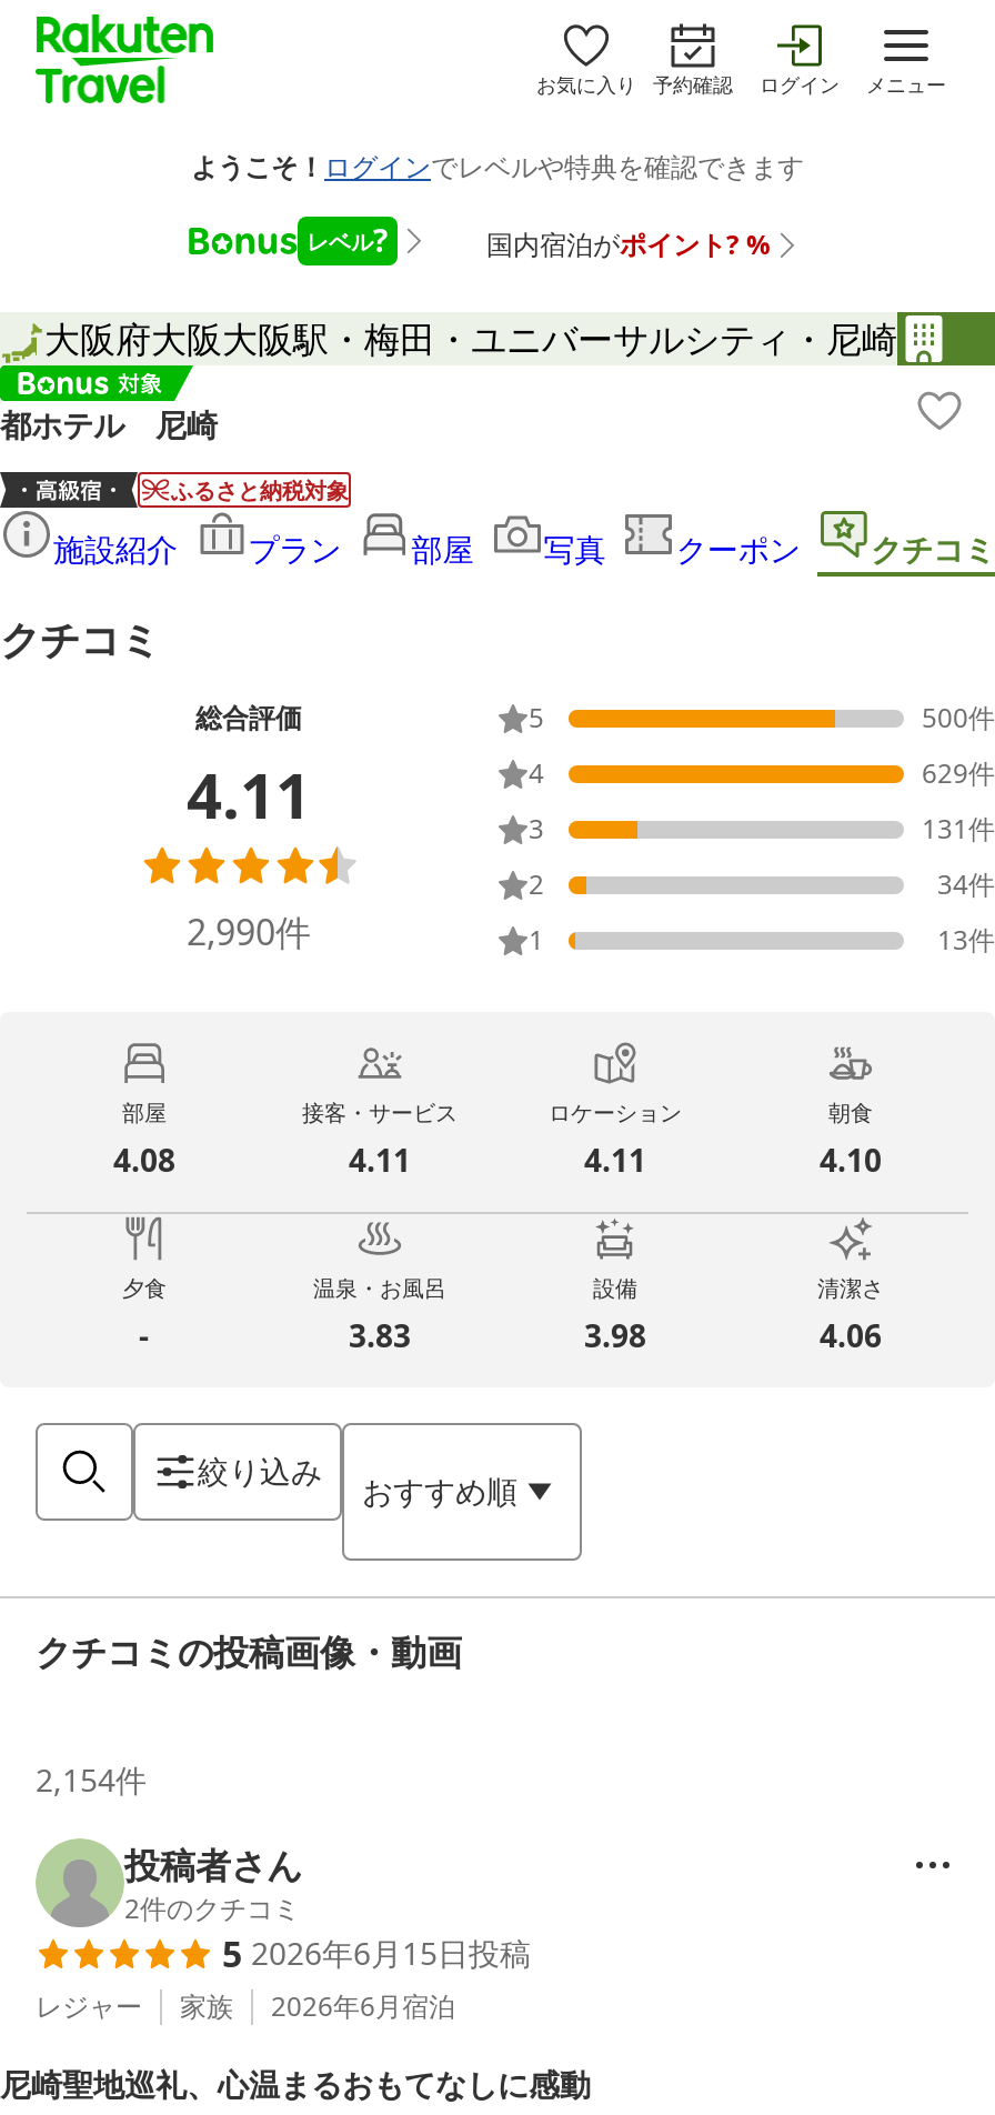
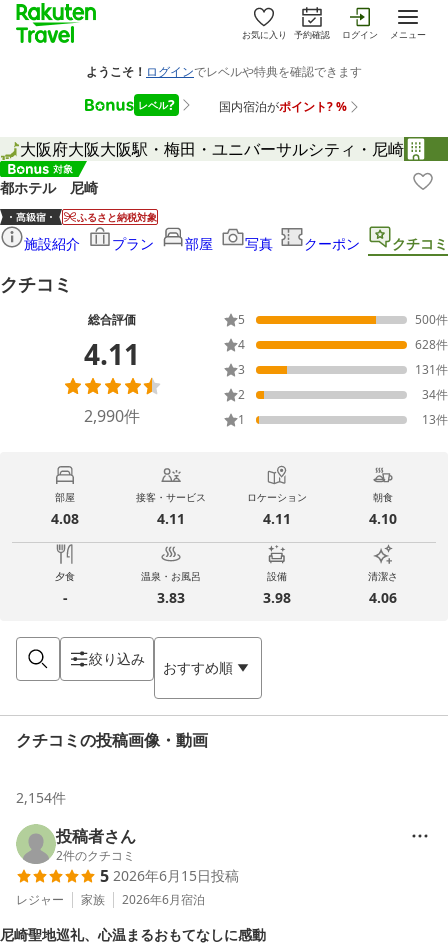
[922,755,995,792] 629件 -> [415,336,448,353] 628件

